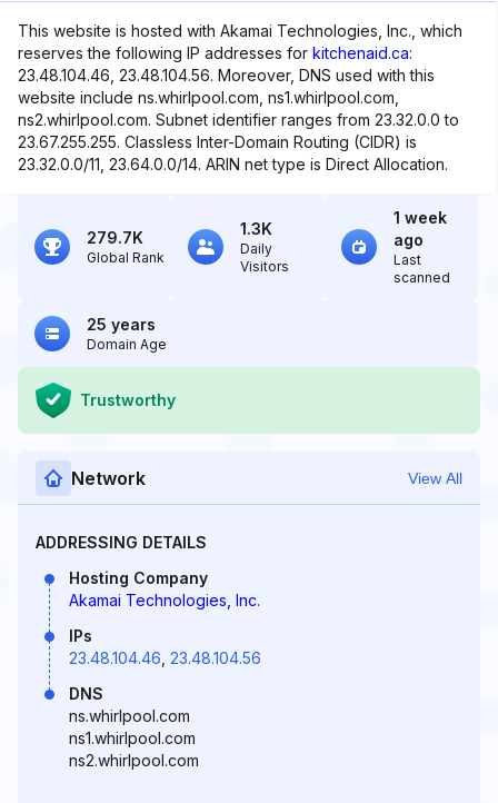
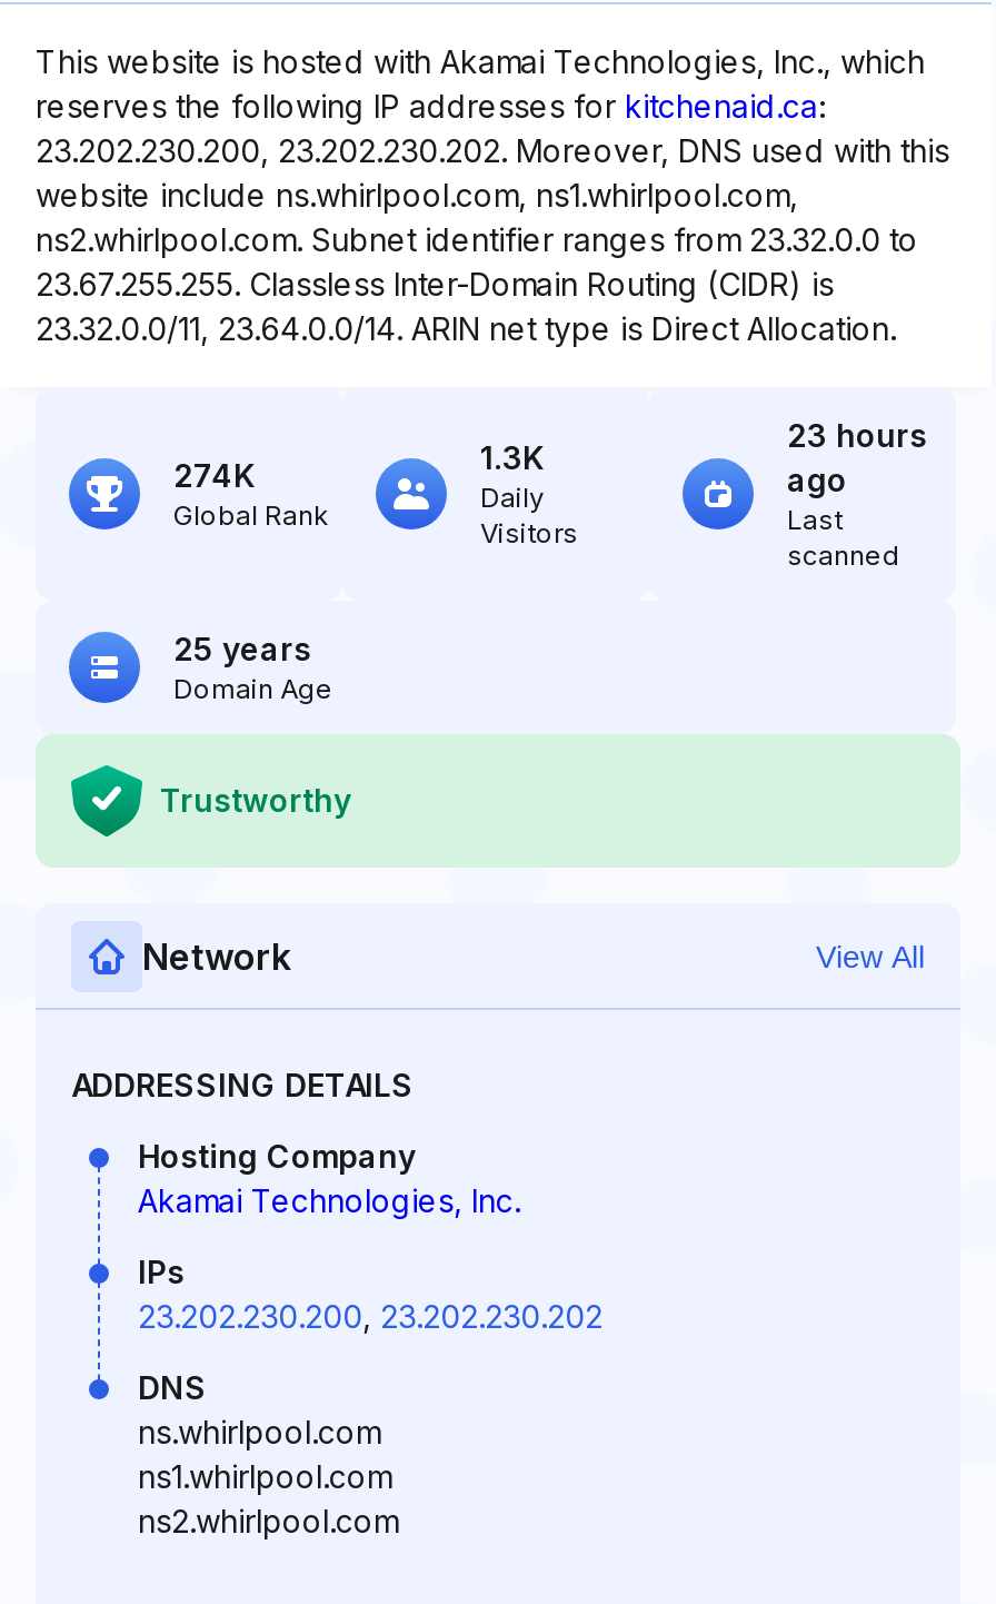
[18,66,435,85] 23.48.104.46, 23.48.104.56. Moreover, DNS used with this -> [36,131,949,169] 23.202.230.200, 23.202.230.202. Moreover, DNS used with this
[394,208,447,227] 1 week -> [787,416,927,454] 23 hours
[87,228,143,247] 279.7K -> [173,456,256,494] 274K
[69,648,261,667] 23.48.104.46, 23.48.104.56 -> [138,1297,602,1335] 23.202.230.200, 23.202.230.202

